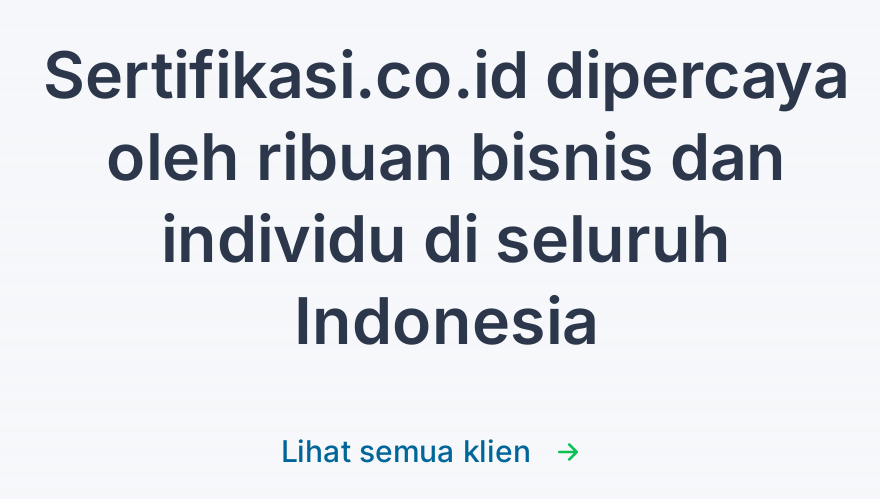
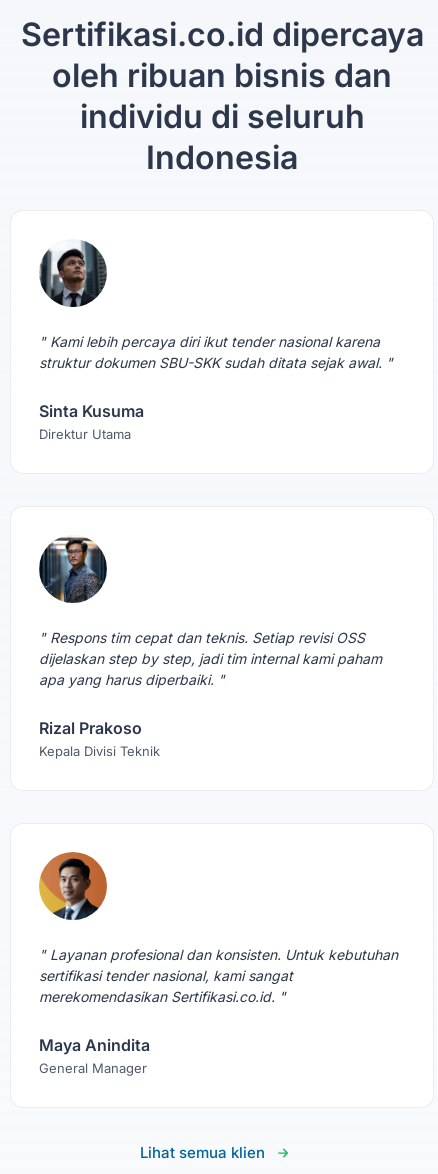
none -> [38,536,382,759] [image] | " Respons tim cepat dan teknis. Setiap revisi OSS | dijelaskan step by step, jadi tim internal kami paham | apa yang harus diperbaiki. " | Rizal Prakoso | Kepala Divisi Teknik
none -> [38,851,398,1076] [image] | " Layanan profesional dan konsisten. Untuk kebutuhan | sertifikasi tender nasional, kami sangat | merekomendasikan Sertifikasi.co.id. " | Maya Anindita | General Manager
none -> [39,240,393,442] [image] | " Kami lebih percaya diri ikut tender nasional karena | struktur dokumen SBU-SKK sudah ditata sejak awal. " | Sinta Kusuma | Direktur Utama

